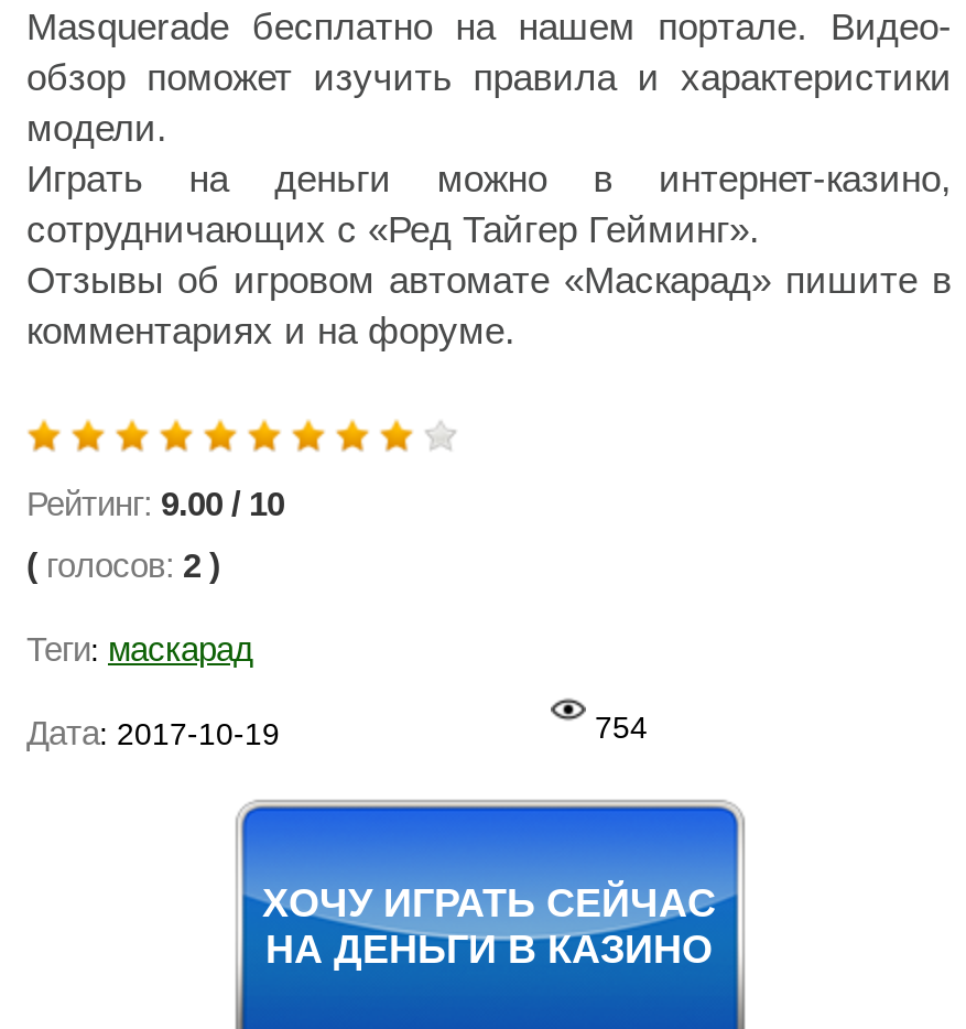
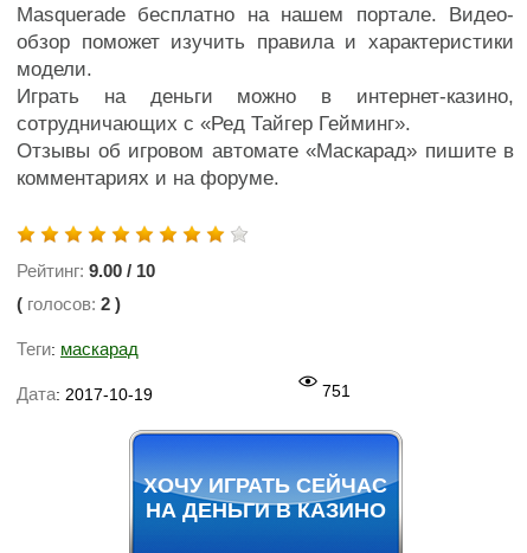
[595,710,648,745] 754 -> [322,381,351,400] 751

